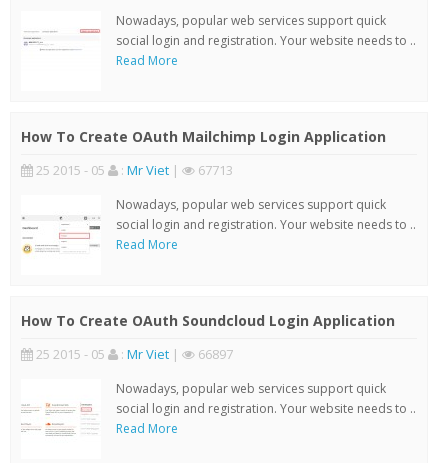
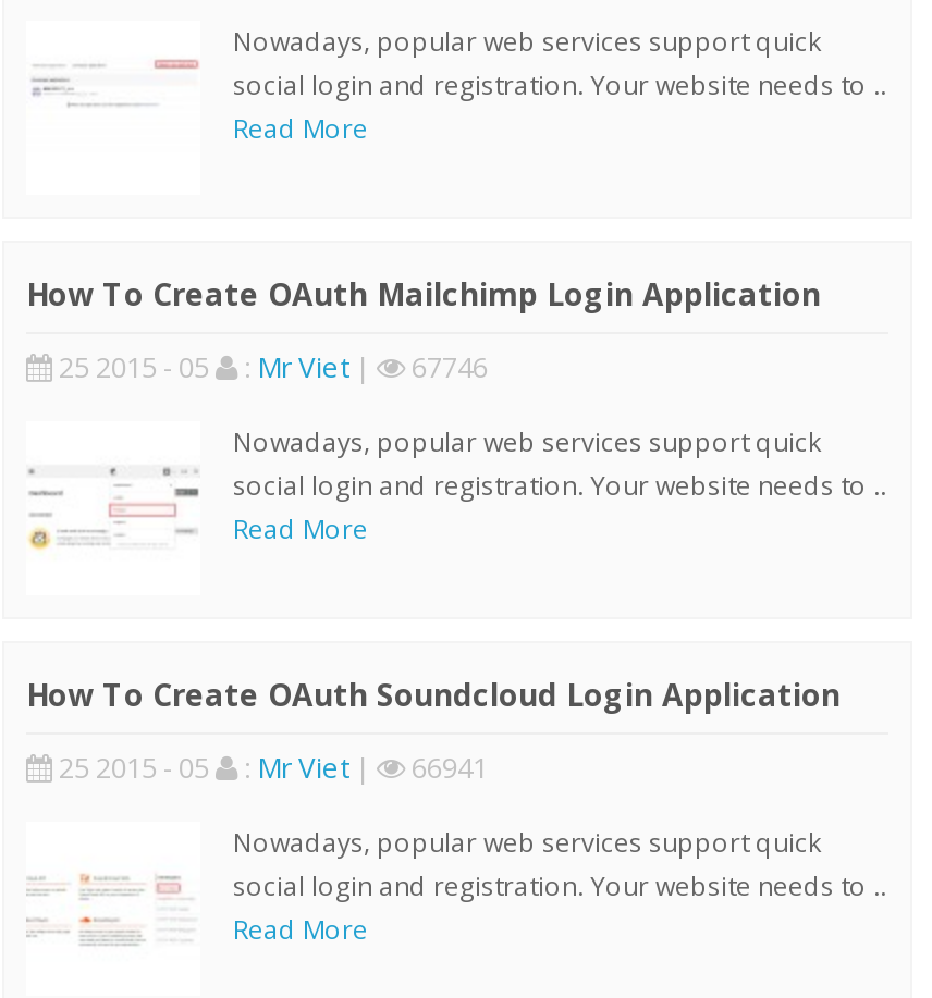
[195,161,233,179] 67713 -> [405,347,488,386] 67746
[195,345,233,363] 66897 -> [405,748,488,787] 66941

